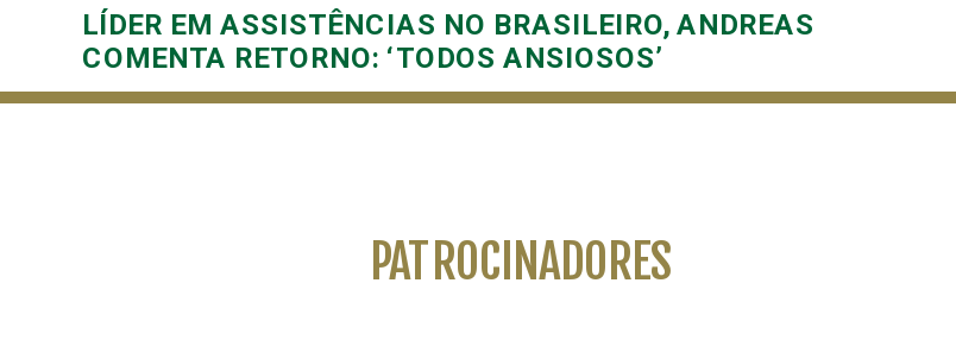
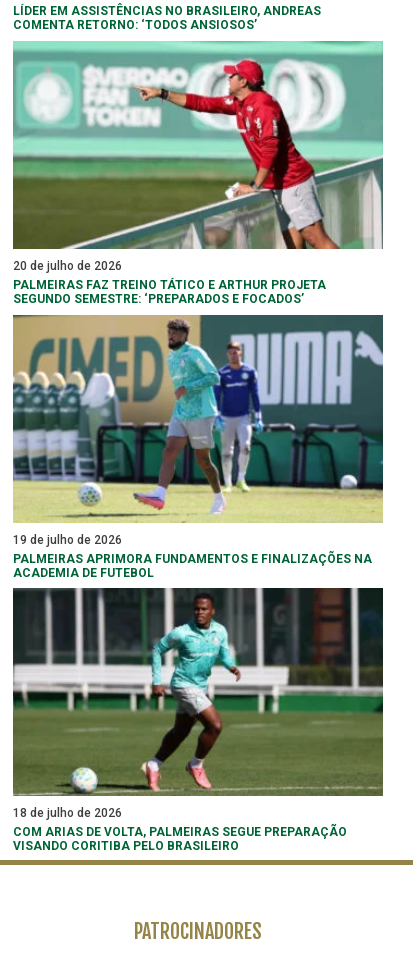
none -> [12,40,384,306] [image] | 20 de julho de 2026 | PALMEIRAS FAZ TREINO TÁTICO E ARTHUR PROJETA | SEGUNDO SEMESTRE: ‘PREPARADOS E FOCADOS’
none -> [12,314,384,580] [image] | 19 de julho de 2026 | PALMEIRAS APRIMORA FUNDAMENTOS E FINALIZAÇÕES NA | ACADEMIA DE FUTEBOL
none -> [12,587,384,853] [image] | 18 de julho de 2026 | COM ARIAS DE VOLTA, PALMEIRAS SEGUE PREPARAÇÃO | VISANDO CORITIBA PELO BRASILEIRO

